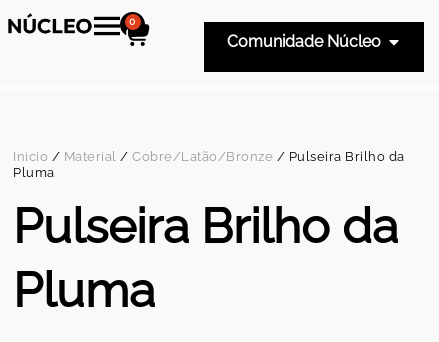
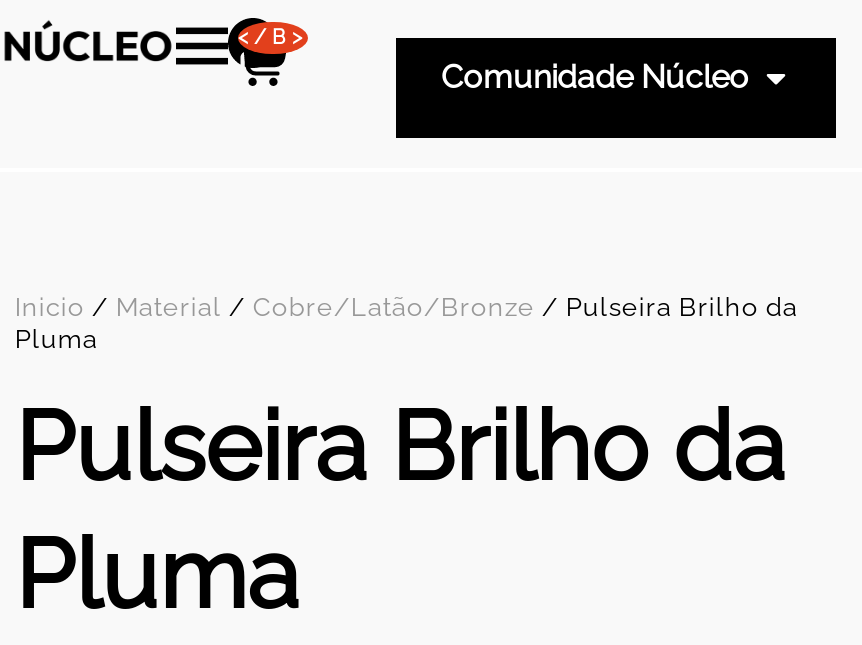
[128,16,137,27] 0 -> [238,26,308,48] </B>

